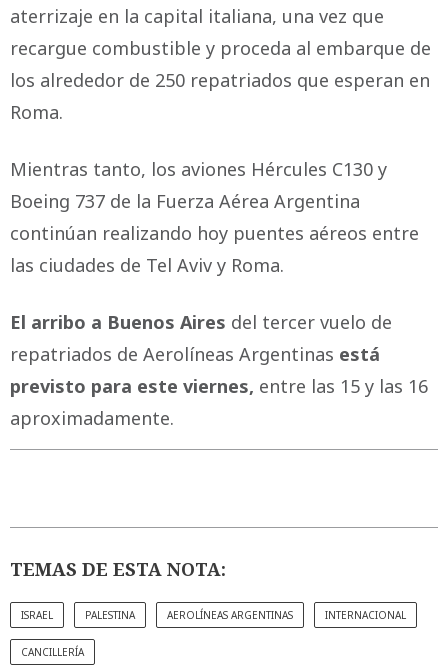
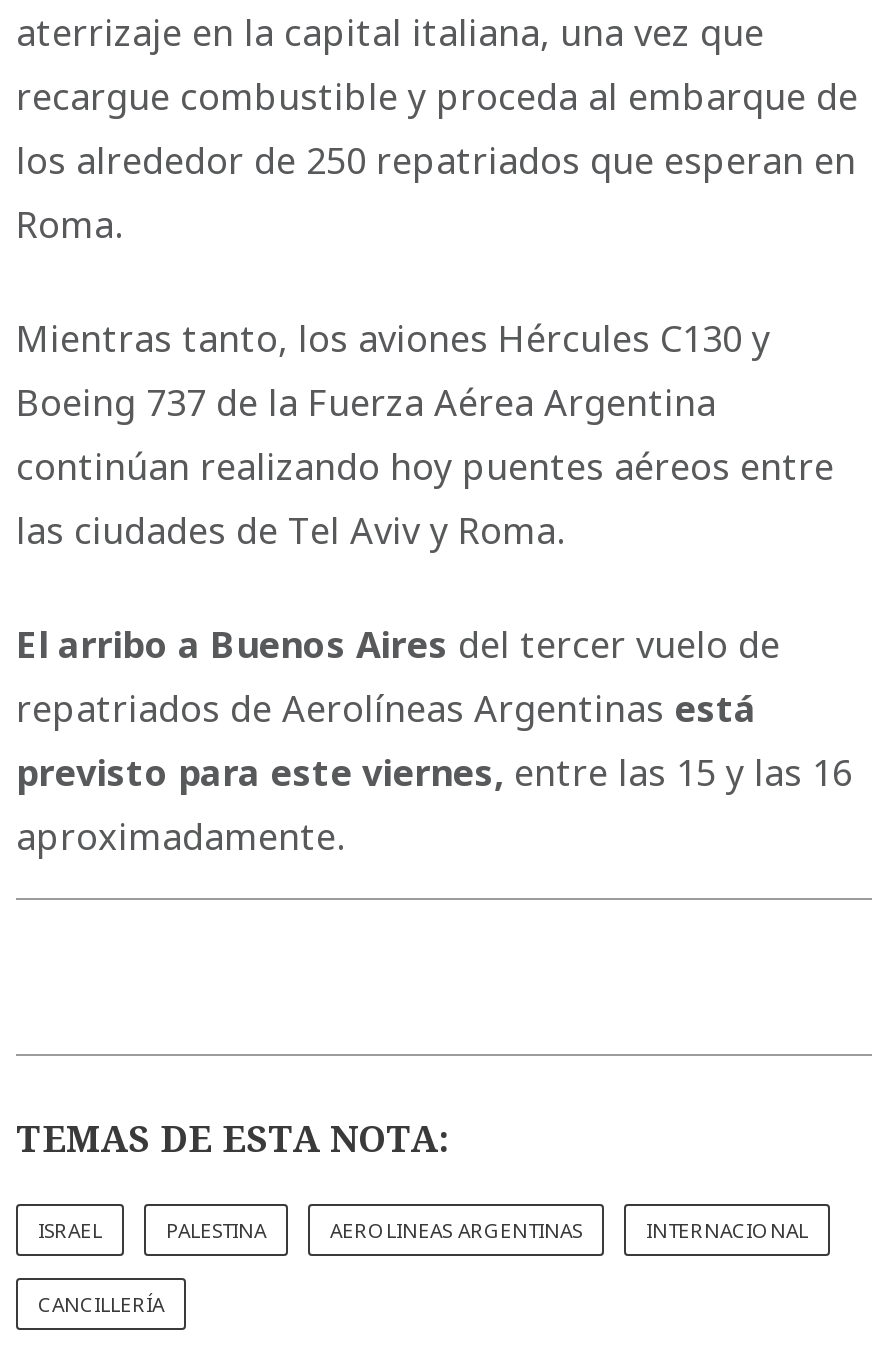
[167,608,293,622] AEROLÍNEAS ARGENTINAS -> [330,1216,582,1244] AEROLINEAS ARGENTINAS

